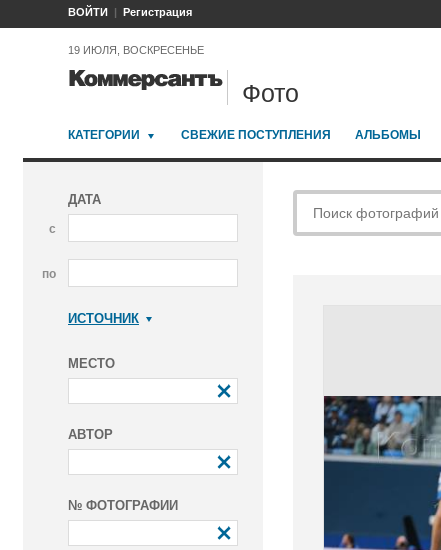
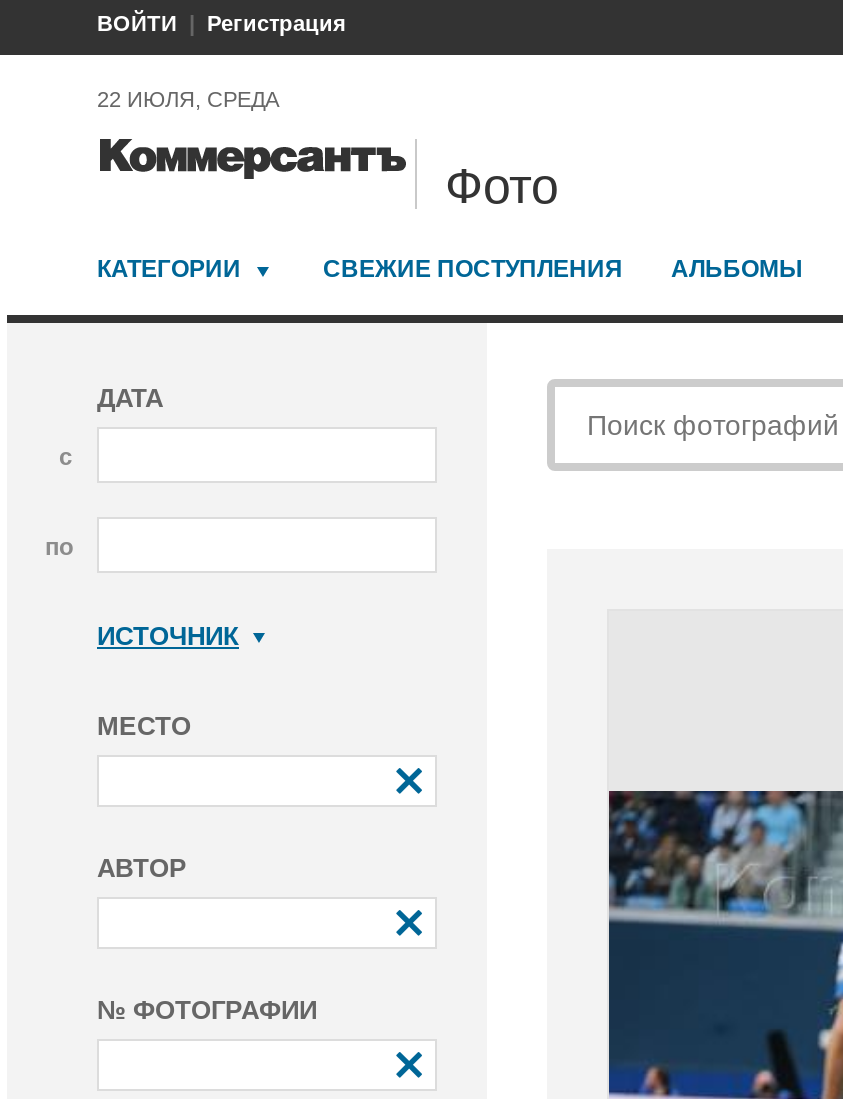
[68,44,204,56] 19 ИЮЛЯ, ВОСКРЕСЕНЬЕ -> [97,87,279,111] 22 ИЮЛЯ, СРЕДА

